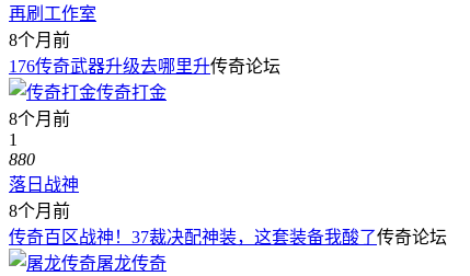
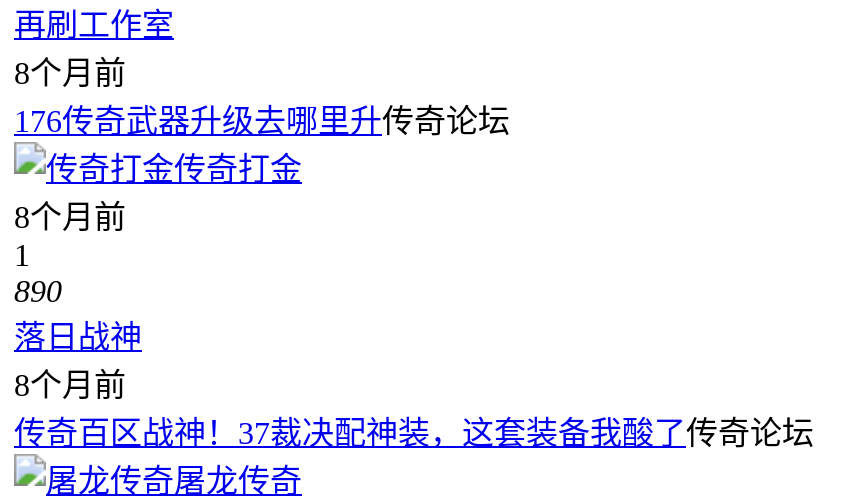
[9,150,35,169] 880 -> [14,274,62,308] 890

